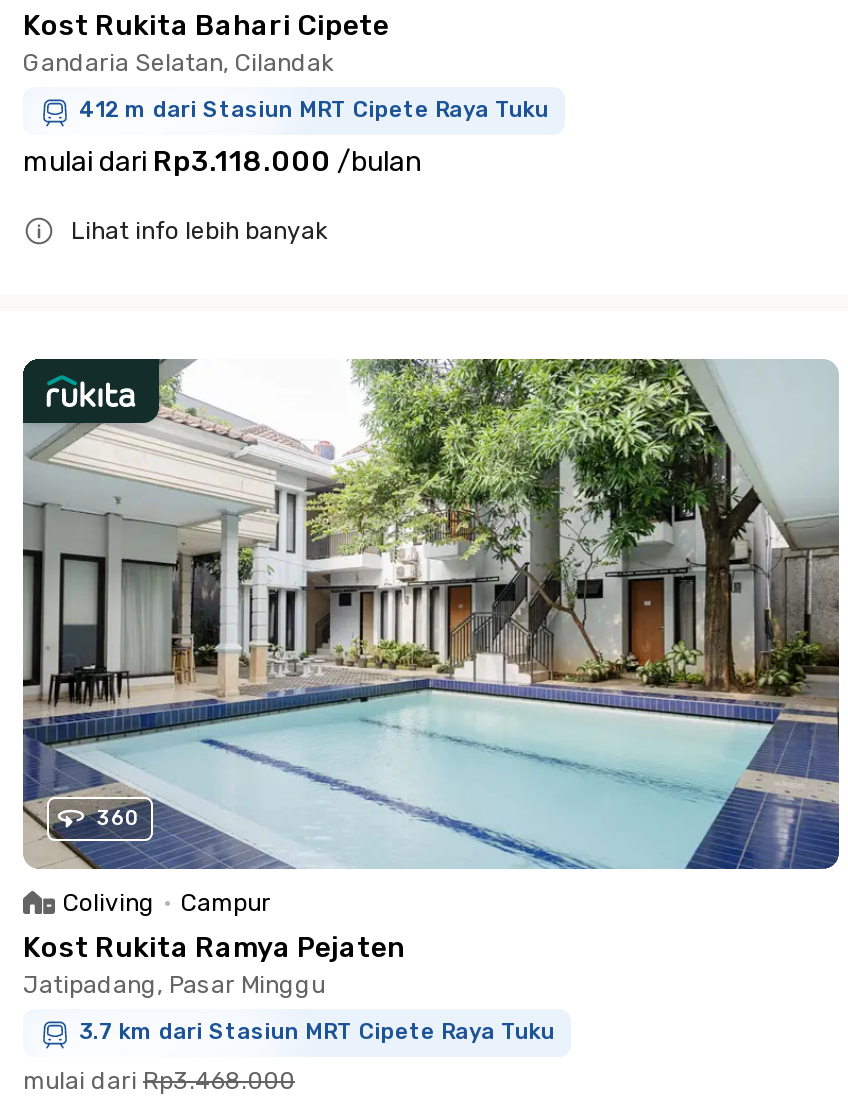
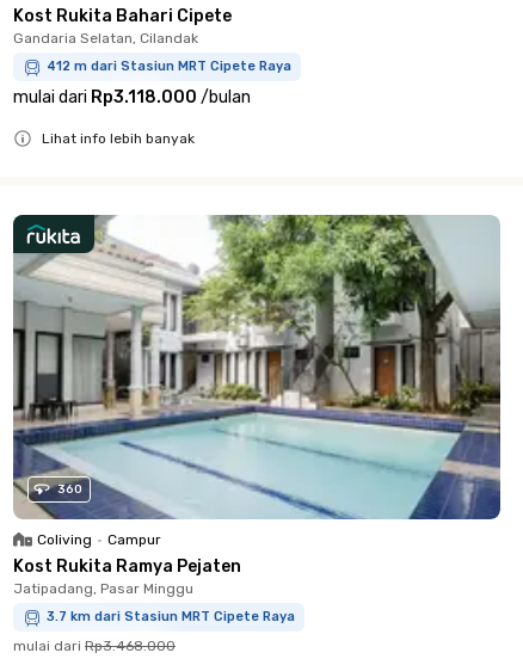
[79,97,549,123] 412 m dari Stasiun MRT Cipete Raya Tuku -> [47,58,291,74] 412 m dari Stasiun MRT Cipete Raya
[79,1019,555,1045] 3.7 km dari Stasiun MRT Cipete Raya Tuku -> [47,609,295,624] 3.7 km dari Stasiun MRT Cipete Raya

